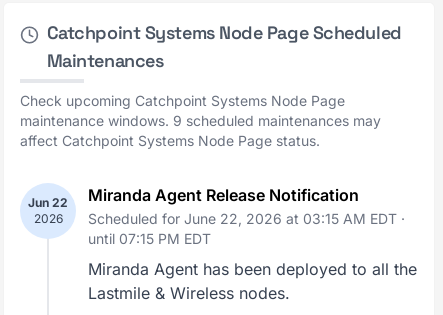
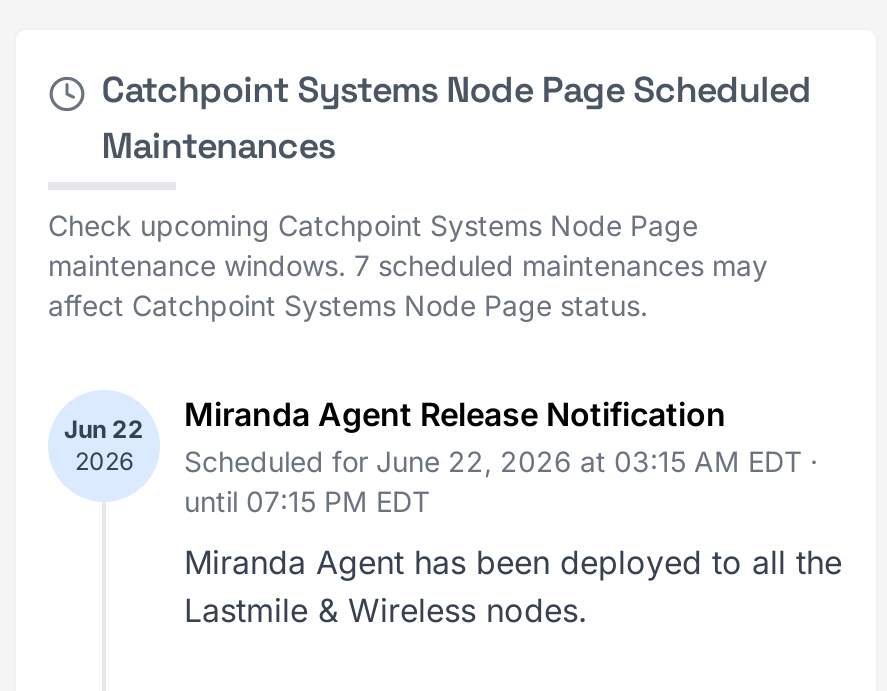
[20,112,381,129] maintenance windows. 9 scheduled maintenances may -> [48,248,768,282] maintenance windows. 7 scheduled maintenances may

